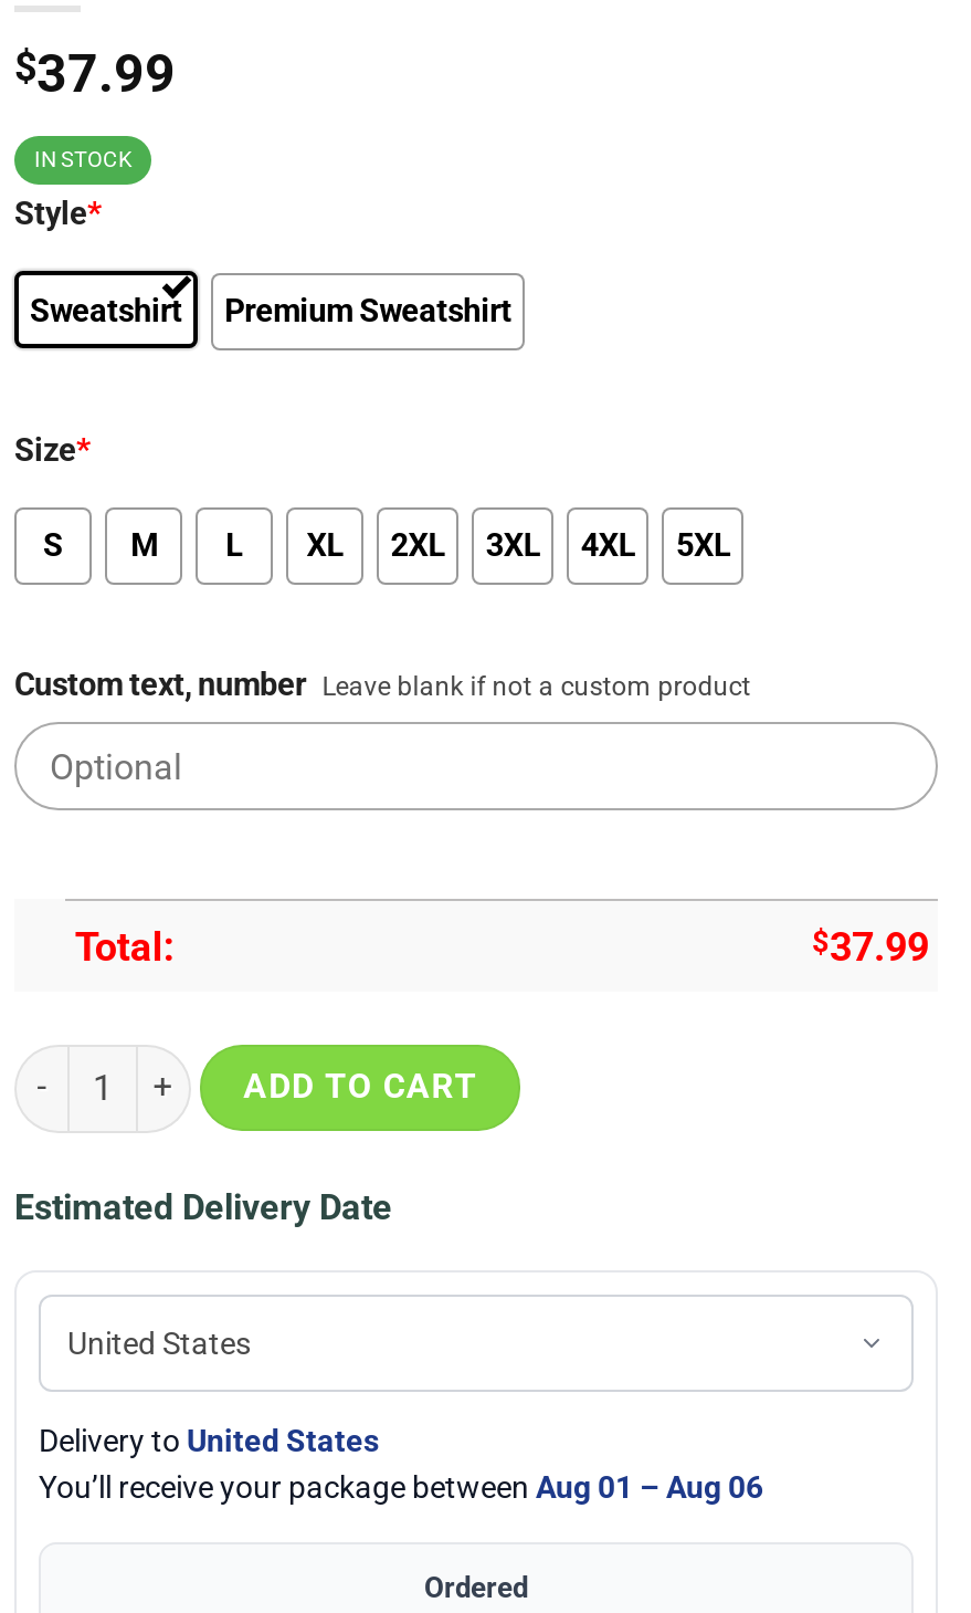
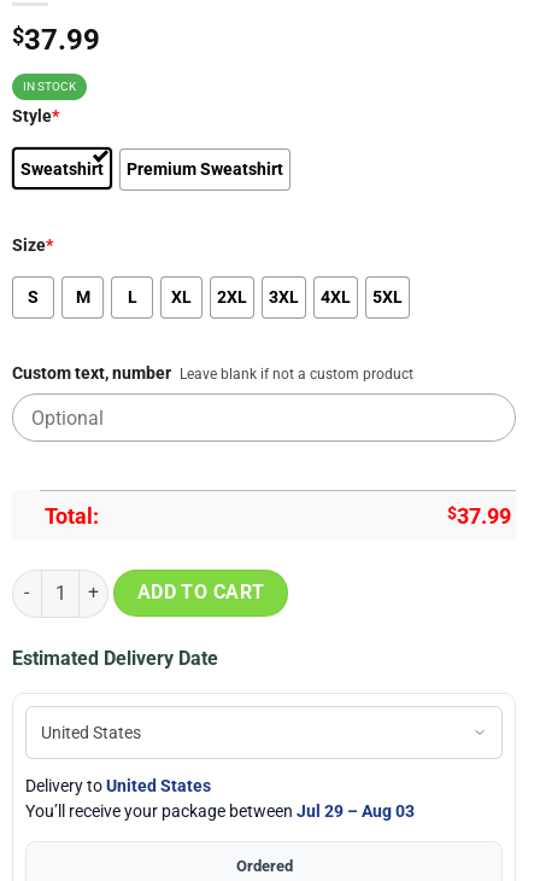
[39,1469,763,1504] You’ll receive your package between Aug 01 – Aug 06 -> [25,801,415,820] You’ll receive your package between Jul 29 – Aug 03

